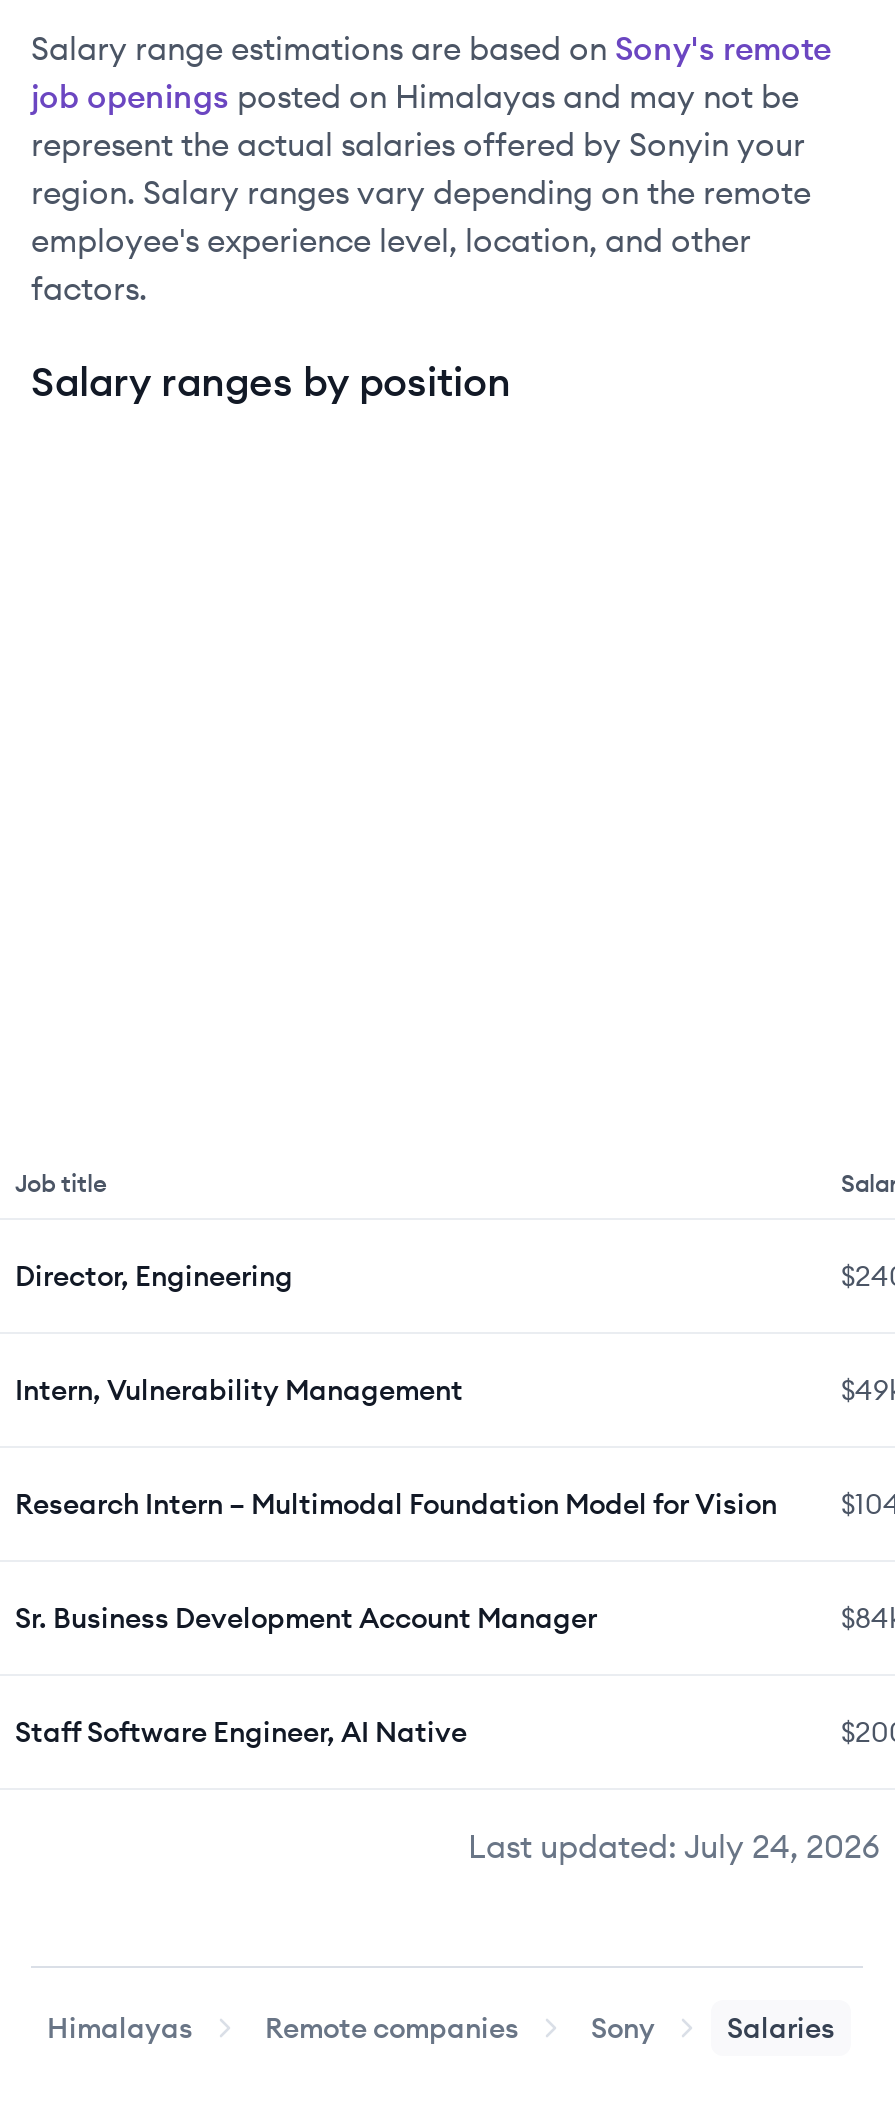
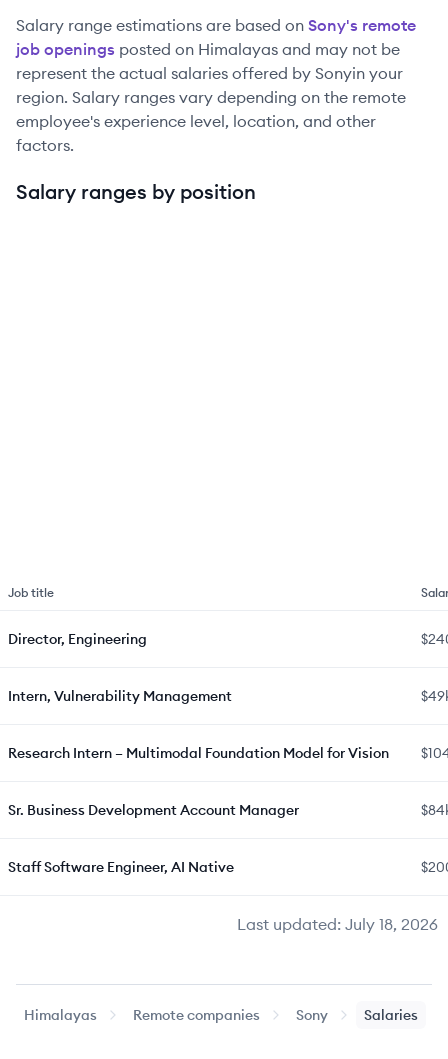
[468,1826,880,1866] Last updated: July 24, 2026 -> [237,914,438,934] Last updated: July 18, 2026

